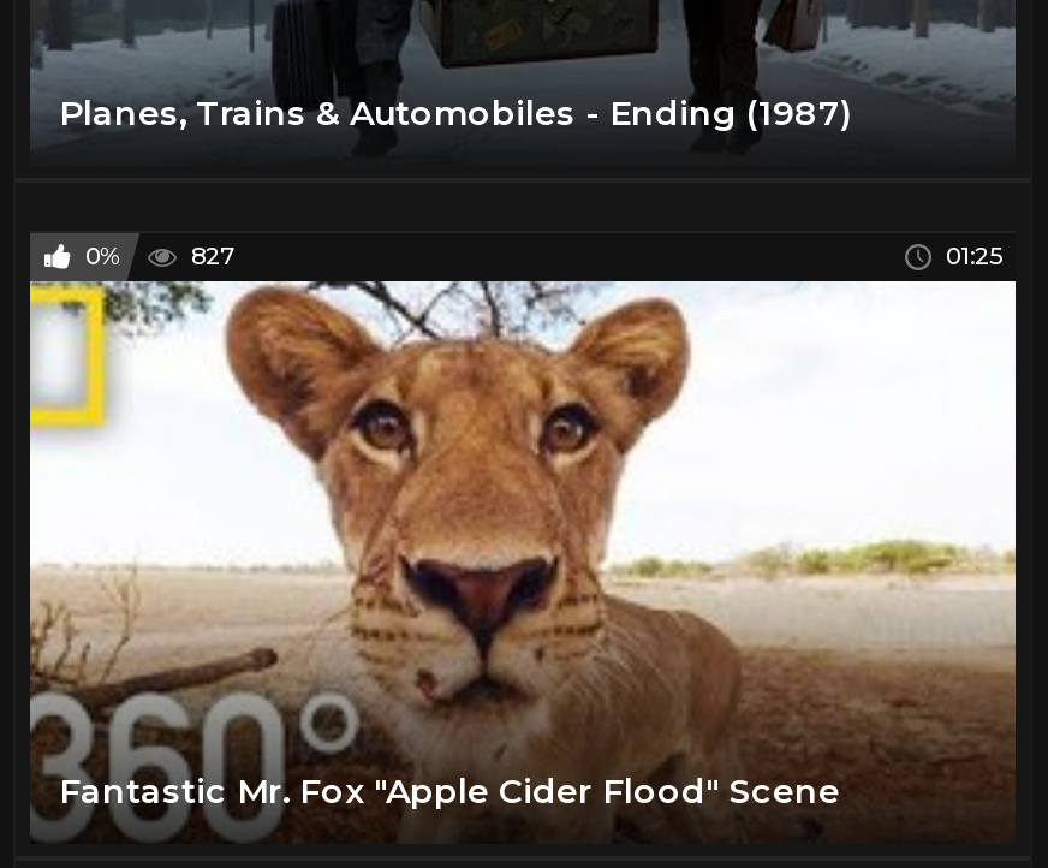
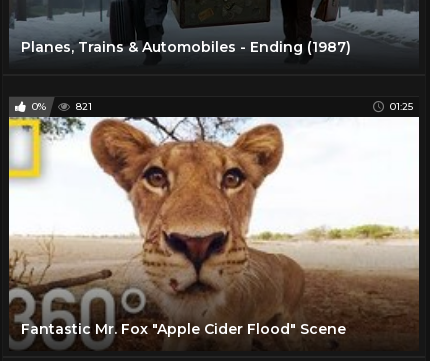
[191,239,234,271] 827 -> [76,100,92,113] 821

